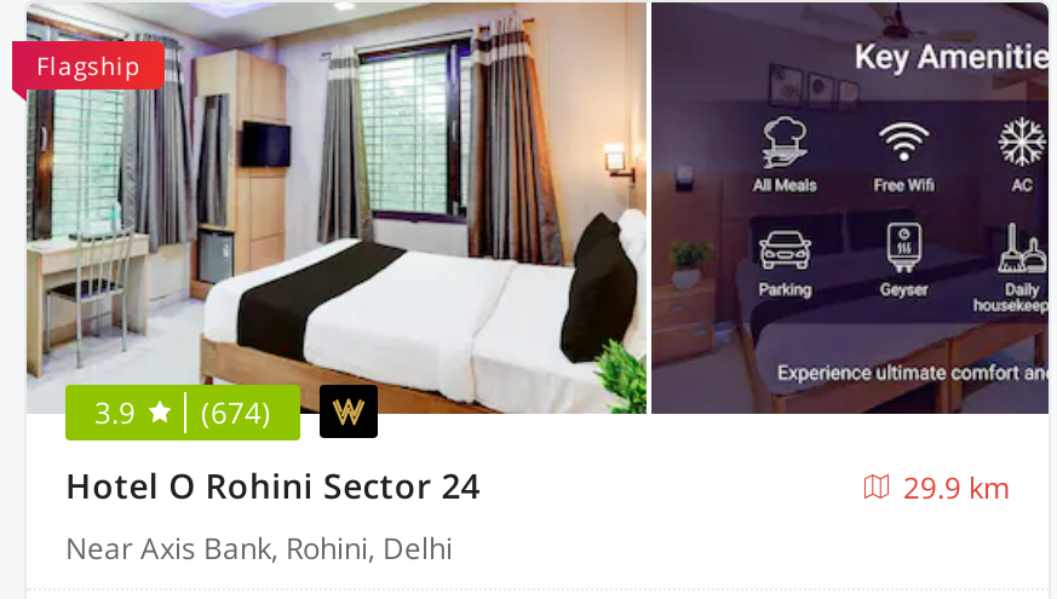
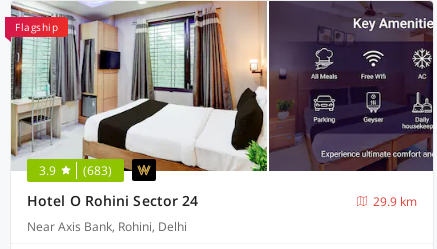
[94,392,271,433] 3.9 (674) -> [39,162,112,179] 3.9 (683)

